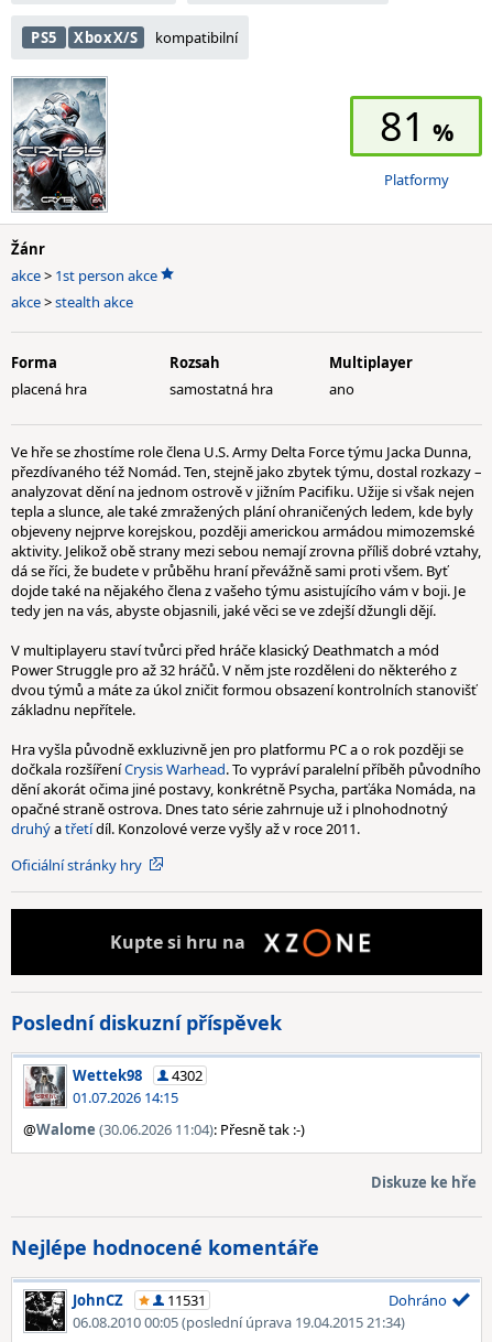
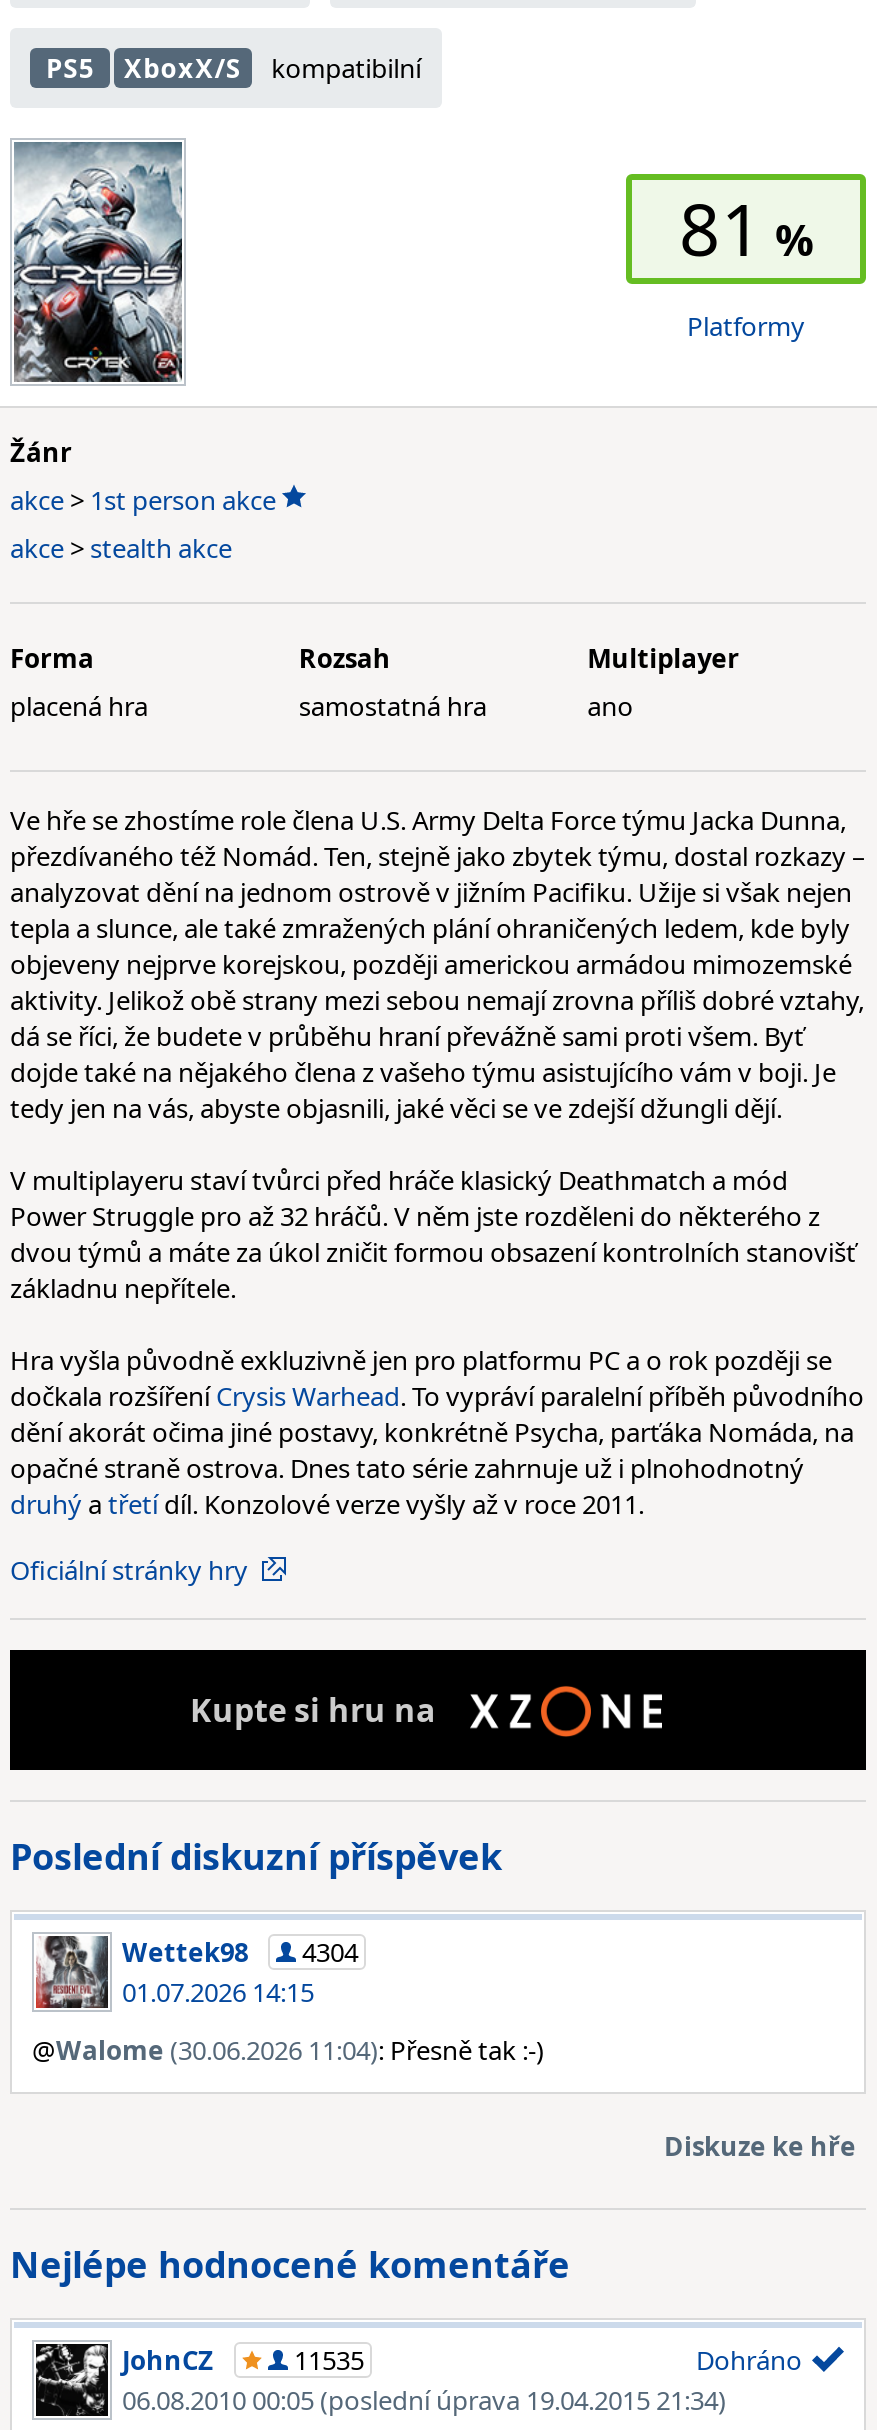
[73,1065,203,1085] Wettek98 4302 -> [122,1934,358,1970] Wettek98 4304
[167,1290,206,1310] 11531 -> [294,2342,364,2378] 11535

